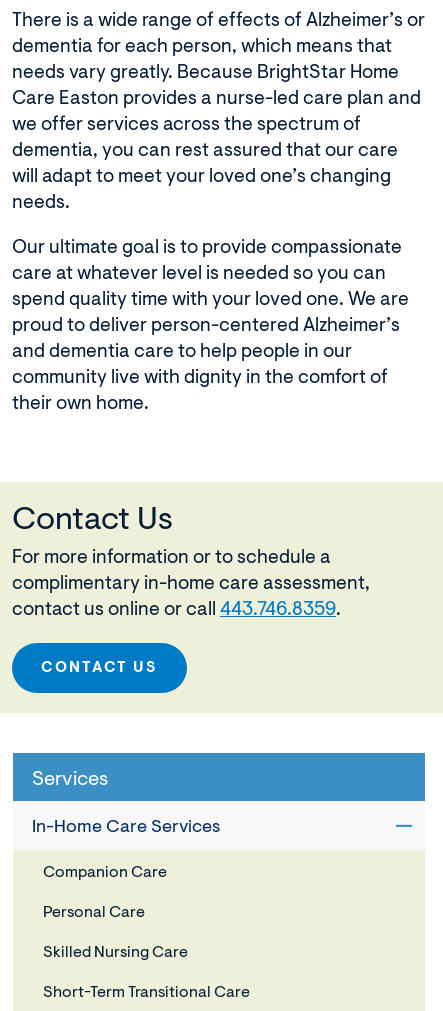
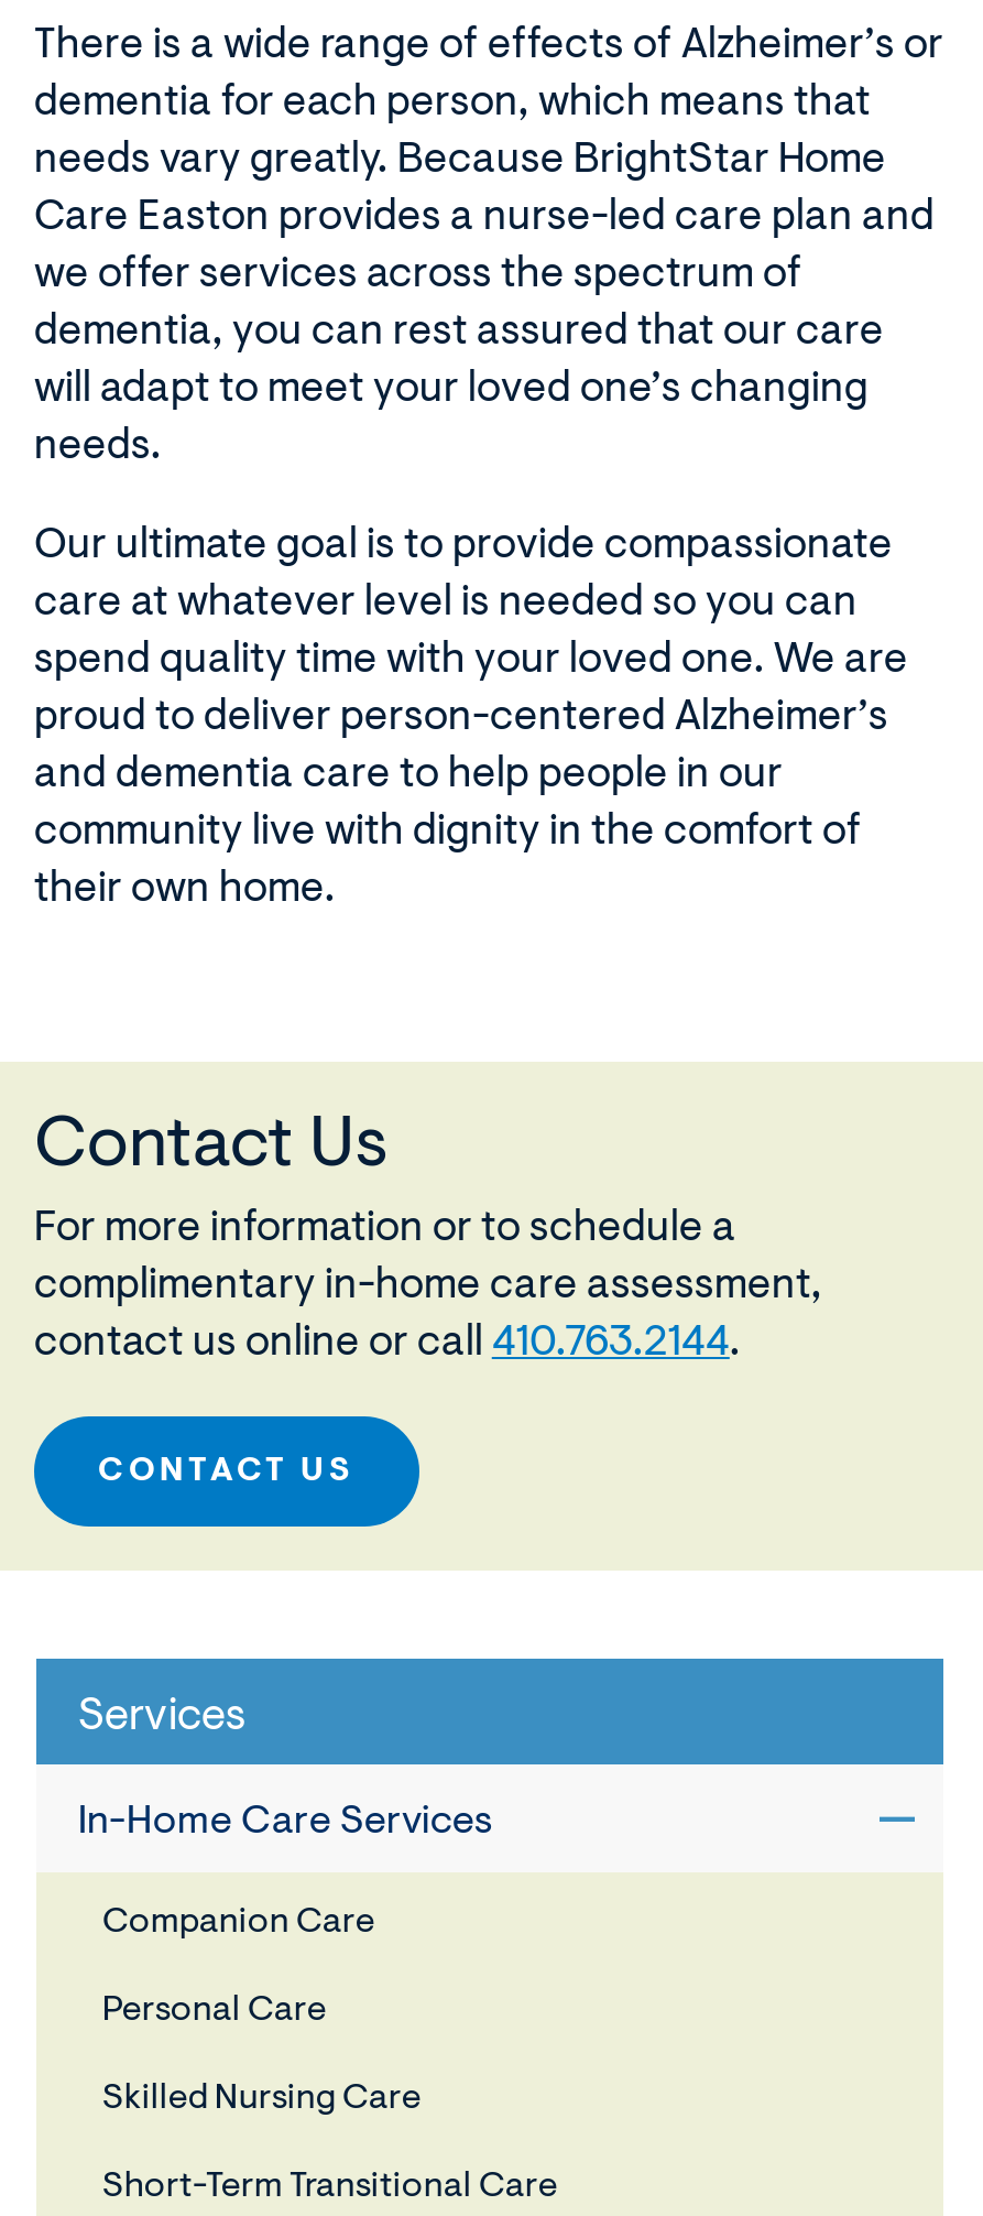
[12,601,341,620] contact us online or call 443.746.8359. -> [34,1325,741,1367] contact us online or call 410.763.2144.

